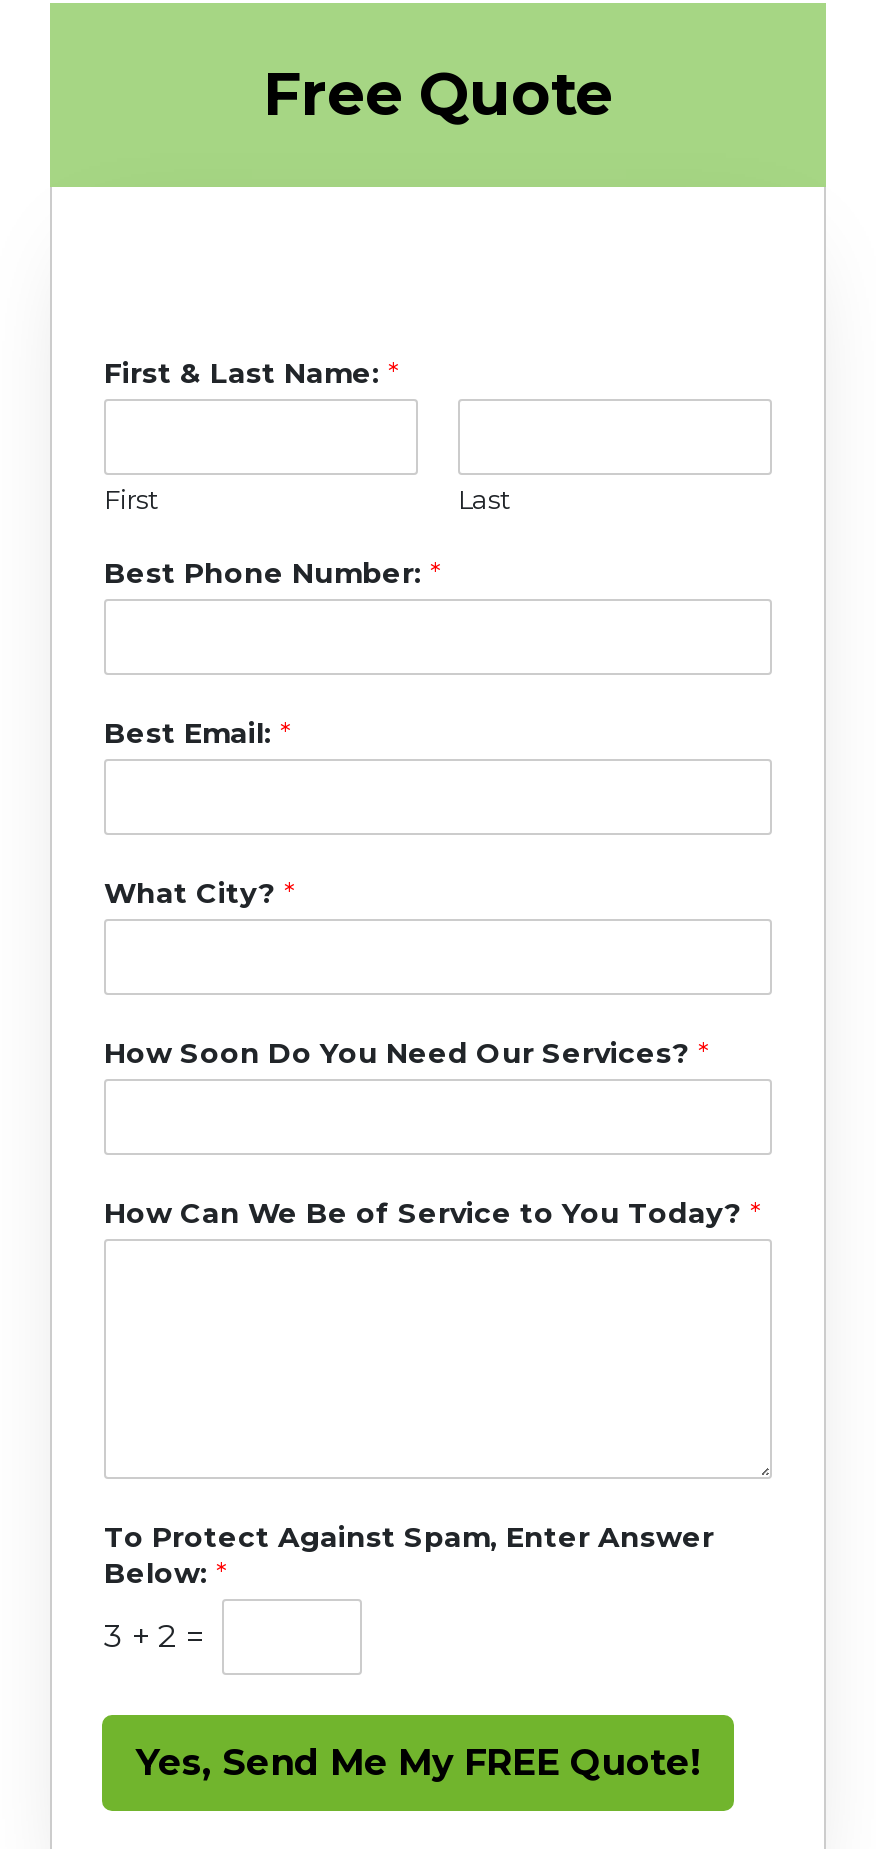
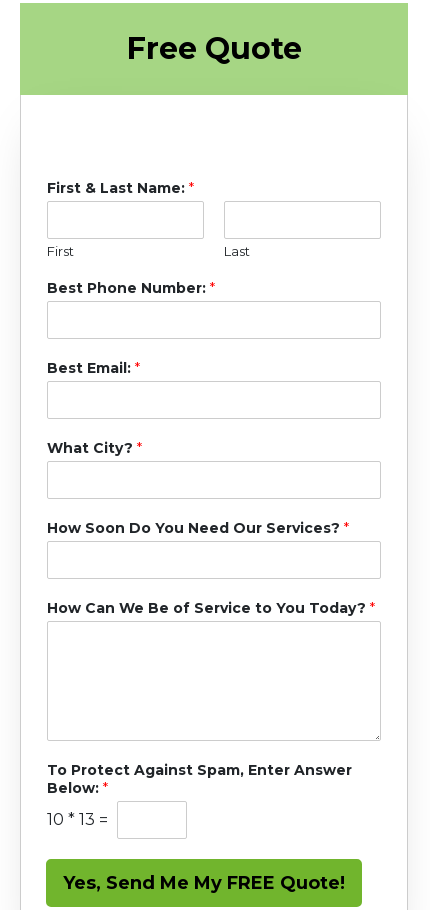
[104,1617,204,1655] 3 + 2 = -> [47,810,108,829] 10 * 13 =

